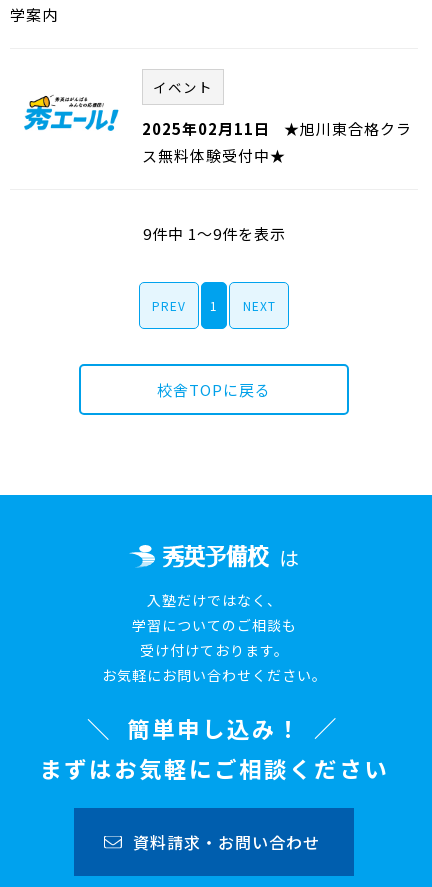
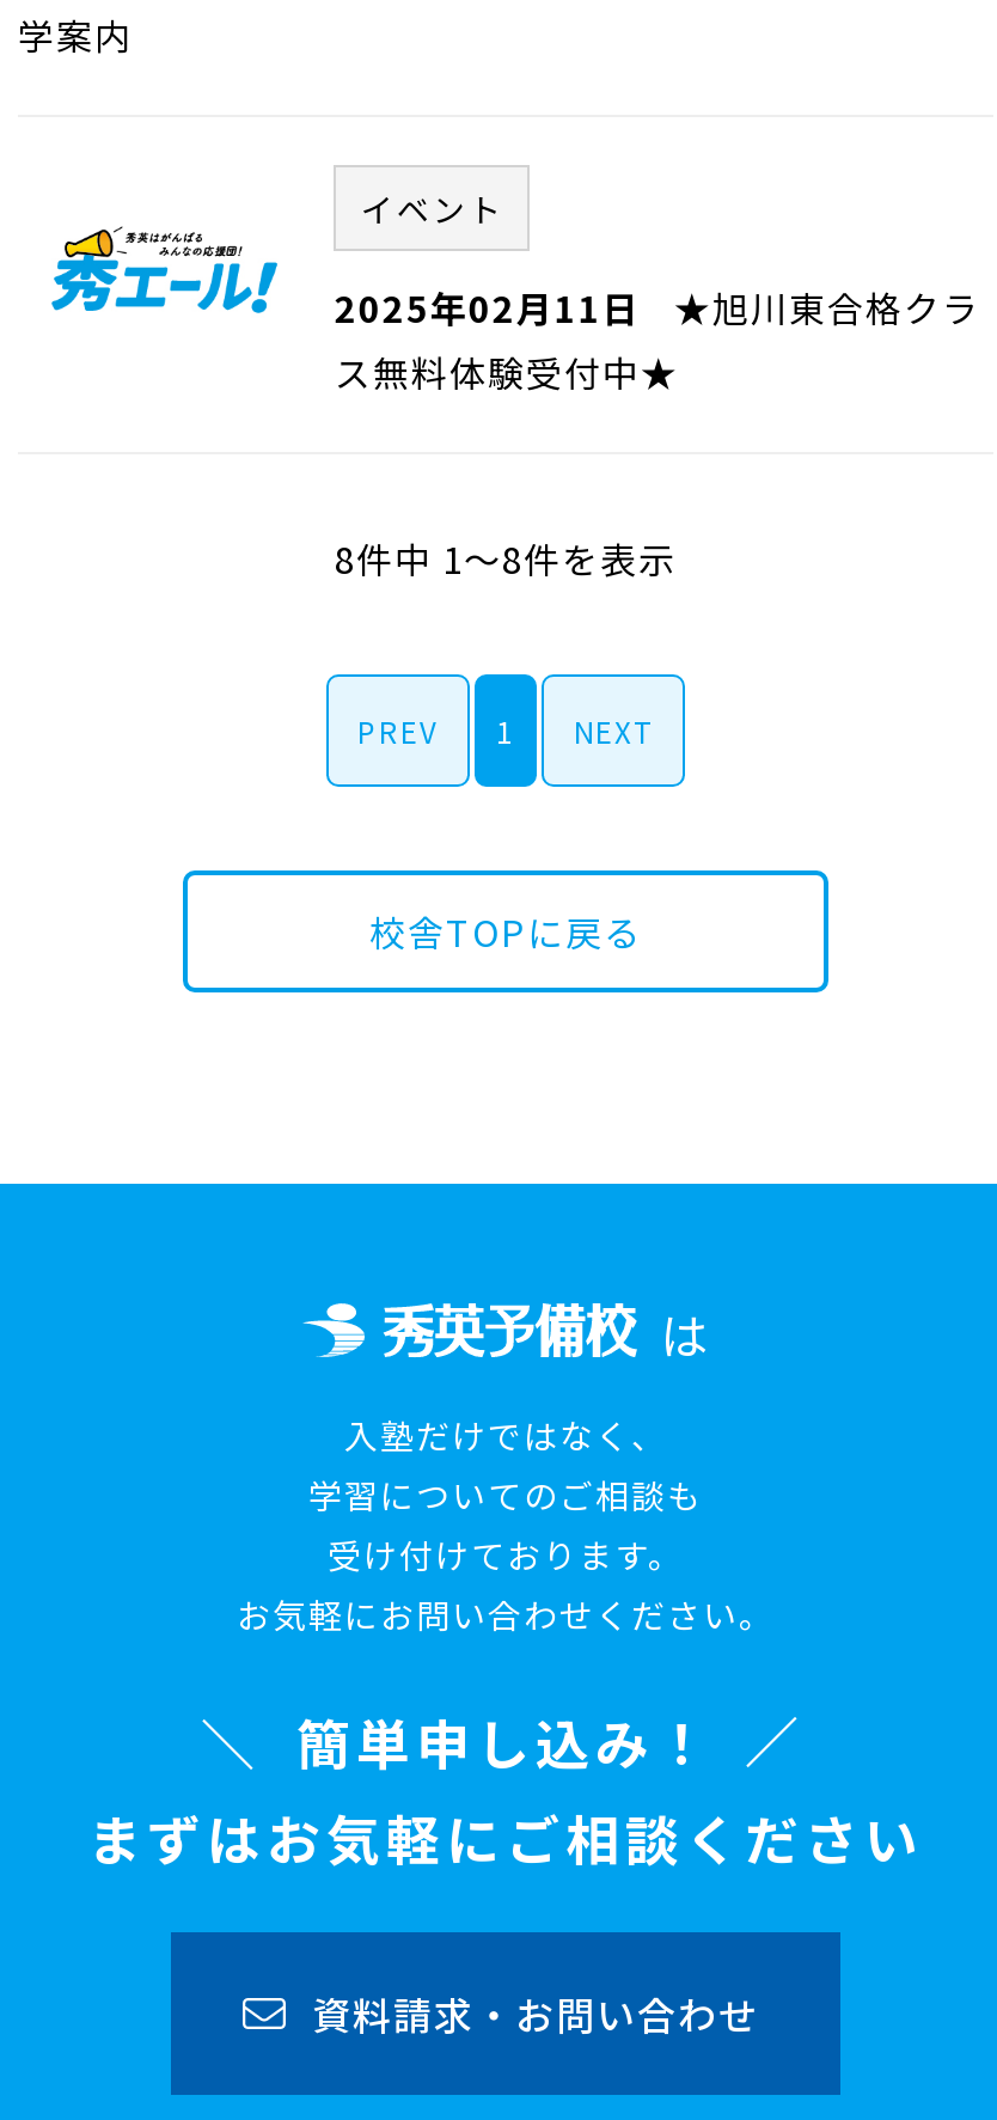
[142,223,285,244] 9件中 1～9件を表示 -> [335,533,677,584] 8件中 1～8件を表示

